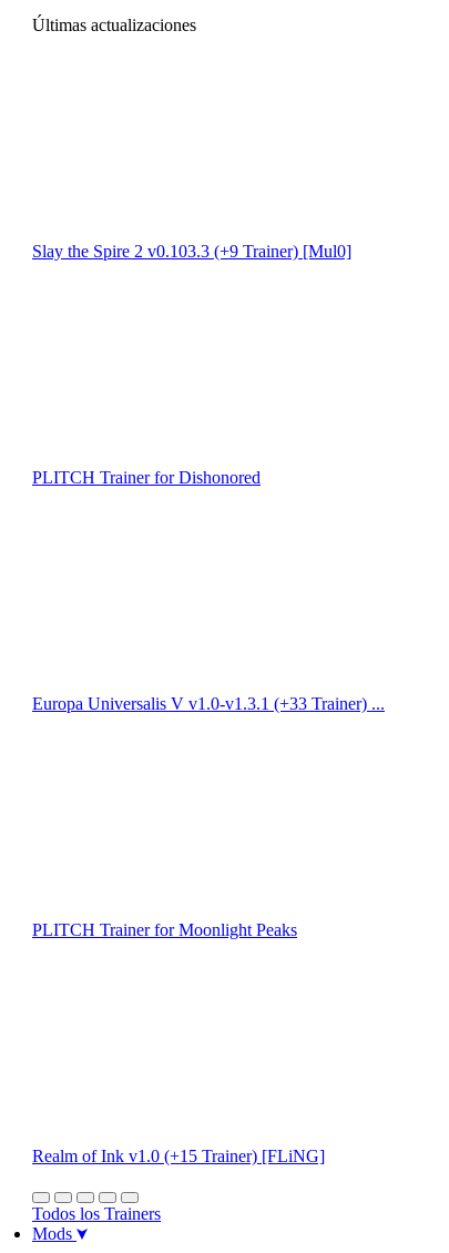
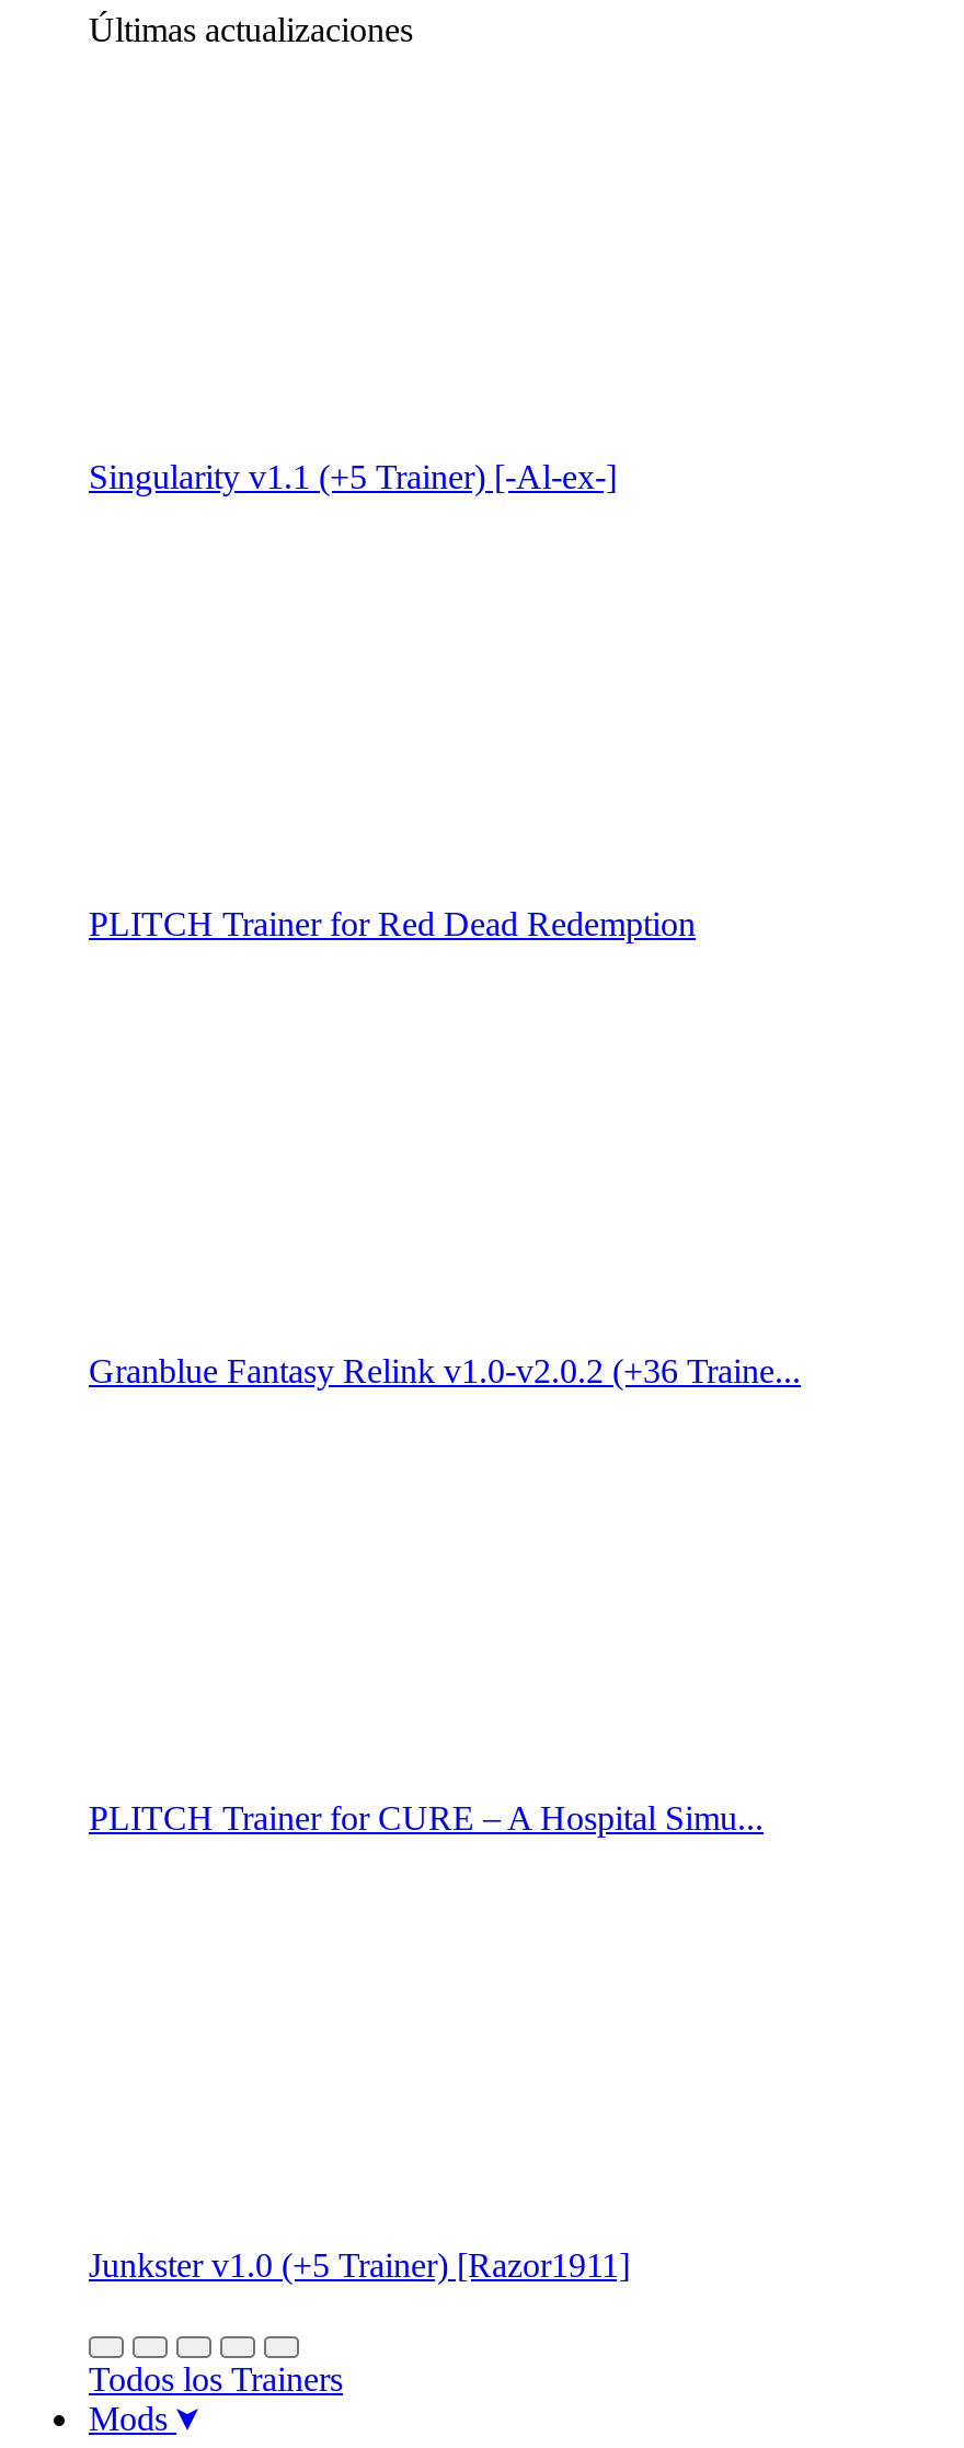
[32,242,351,261] Slay the Spire 2 v0.103.3 (+9 Trainer) [Mul0] -> [89,458,617,495] Singularity v1.1 (+5 Trainer) [-Al-ex-]
[32,468,261,487] PLITCH Trainer for Dishonored -> [89,905,696,942] PLITCH Trainer for Red Dead Redemption
[32,694,385,713] Europa Universalis V v1.0-v1.3.1 (+33 Trainer) ... -> [89,1352,801,1389] Granblue Fantasy Relink v1.0-v2.0.2 (+36 Traine...
[32,920,297,939] PLITCH Trainer for Moonlight Peaks -> [89,1799,764,1837] PLITCH Trainer for CURE – A Hospital Simu...
[32,1147,325,1165] Realm of Ink v1.0 (+15 Trainer) [FLiNG] -> [89,2246,630,2284] Junkster v1.0 (+5 Trainer) [Razor1911]

